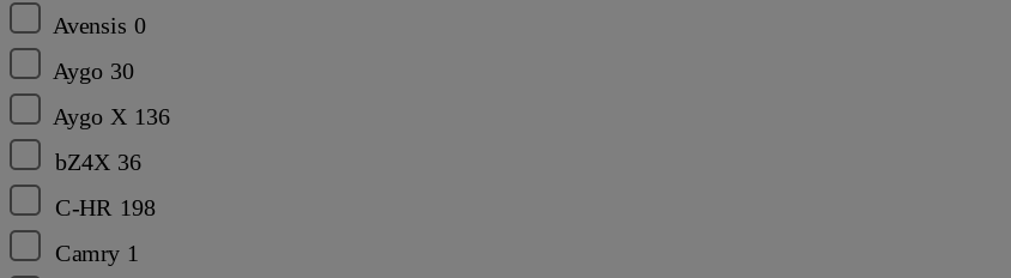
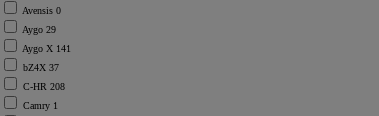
[53,57,134,83] Aygo 30 -> [22,24,56,35] Aygo 29
[53,103,170,129] Aygo X 136 -> [22,43,71,54] Aygo X 141
[55,148,141,174] bZ4X 36 -> [23,62,59,73] bZ4X 37
[55,194,156,220] C-HR 198 -> [23,81,65,92] C-HR 208

